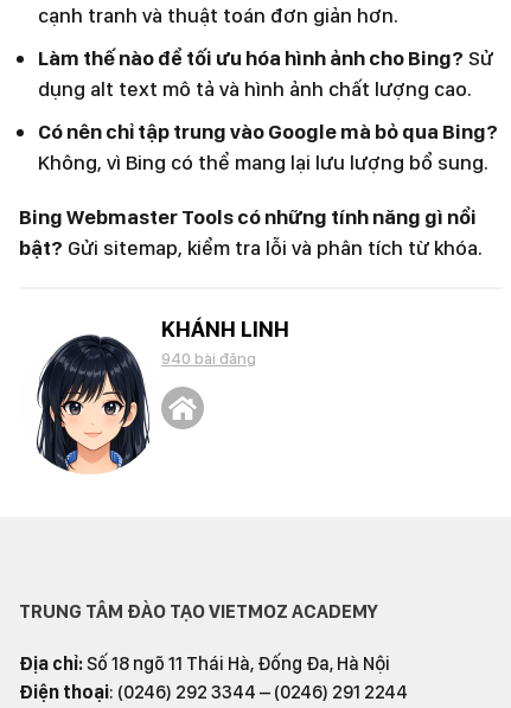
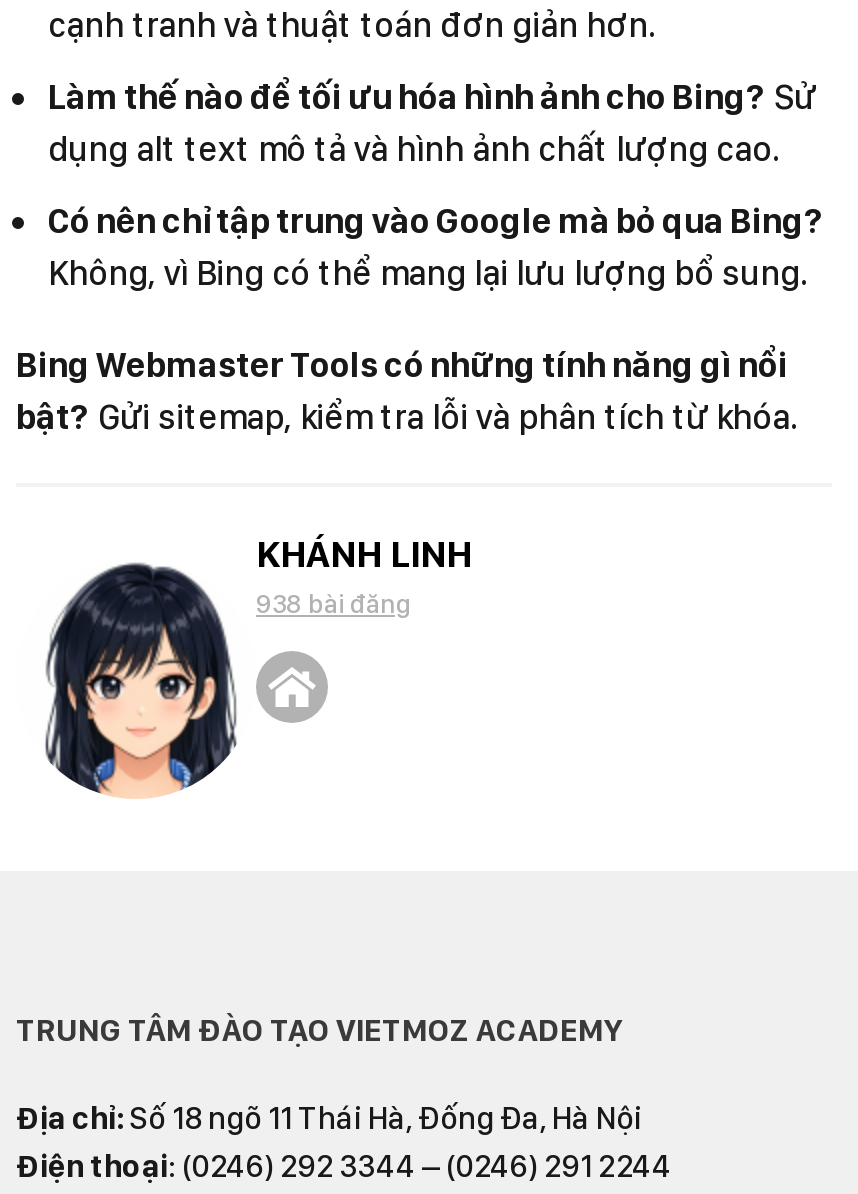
[161,349,256,368] 940 bài đăng -> [256,588,412,620] 938 bài đăng

